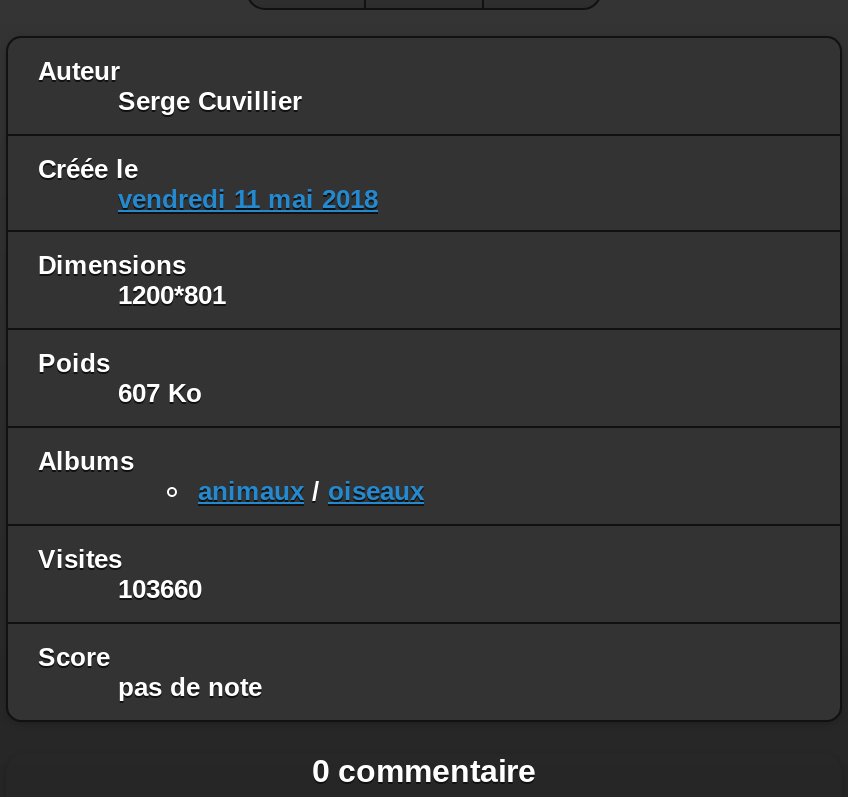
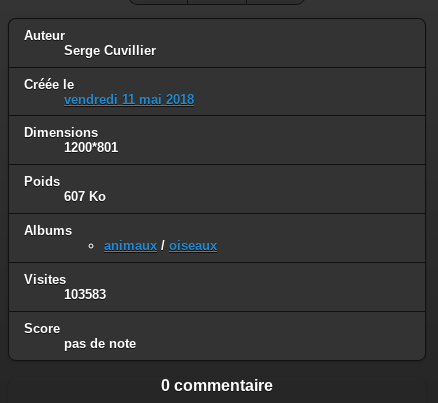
[118,574,202,604] 103660 -> [64,287,106,302] 103583

